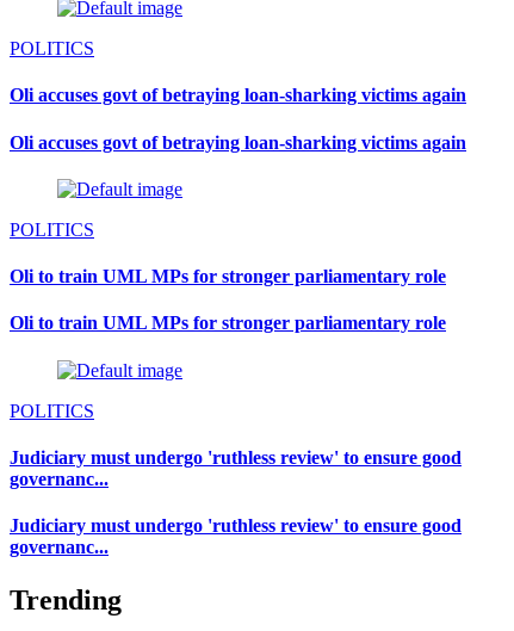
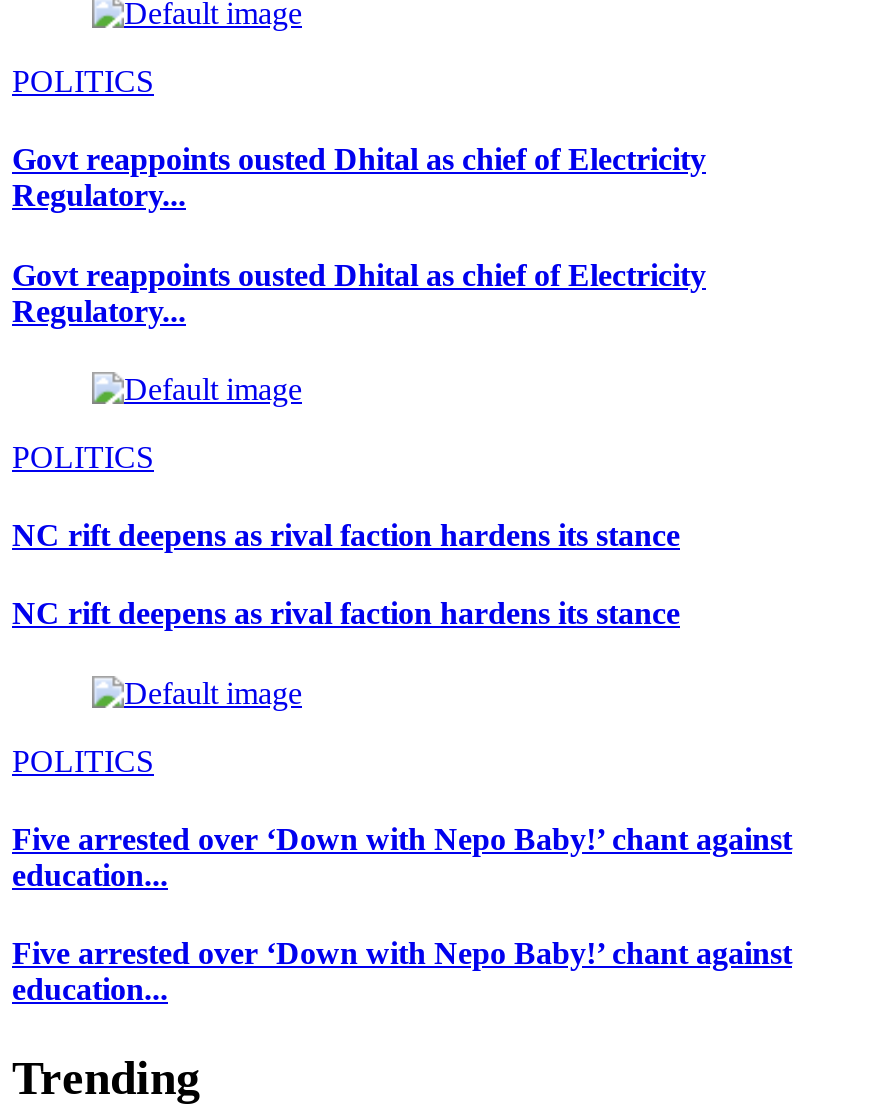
[10,85,466,105] Oli accuses govt of betraying loan-sharking victims again -> [12,143,706,213] Govt reappoints ousted Dhital as chief of Electricity | Regulatory...
[10,132,466,152] Oli accuses govt of betraying loan-sharking victims again -> [12,257,706,327] Govt reappoints ousted Dhital as chief of Electricity | Regulatory...
[10,266,446,287] Oli to train UML MPs for stronger parliamentary role -> [12,518,680,552] NC rift deepens as rival faction hardens its stance
[10,313,446,333] Oli to train UML MPs for stronger parliamentary role -> [12,597,680,631] NC rift deepens as rival faction hardens its stance
[10,447,462,489] Judiciary must undergo 'ruthless review' to ensure good | governanc... -> [12,822,792,892] Five arrested over ‘Down with Nepo Baby!’ chant against | education...
[10,516,462,557] Judiciary must undergo 'ruthless review' to ensure good | governanc... -> [12,936,792,1006] Five arrested over ‘Down with Nepo Baby!’ chant against | education...

